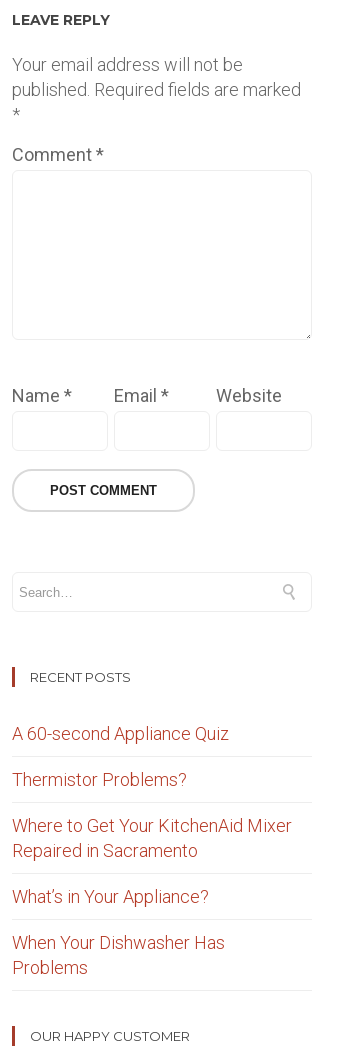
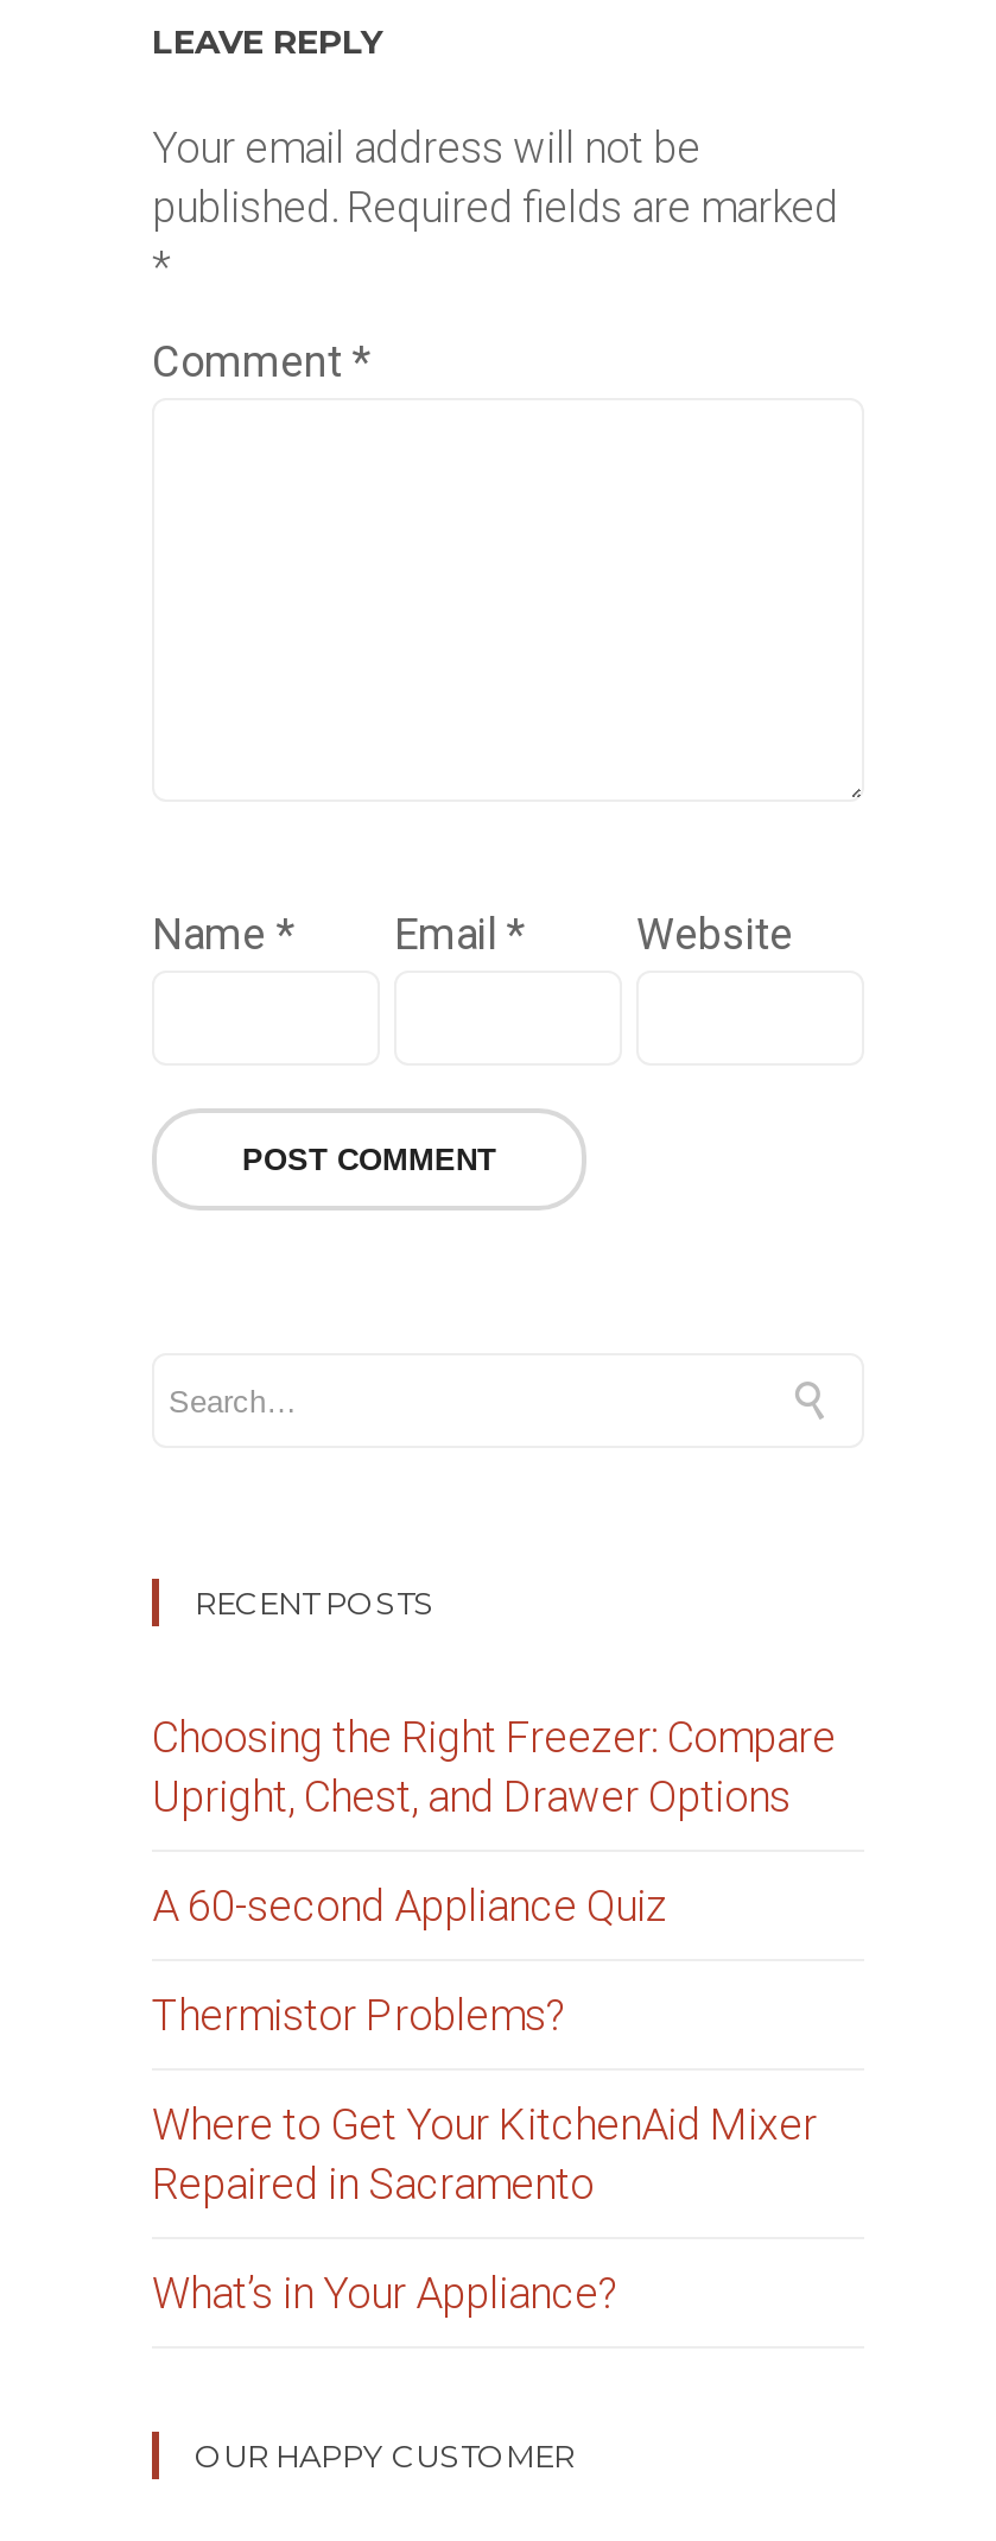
none -> [152,1712,836,1821] Choosing the Right Freezer: Compare | Upright, Chest, and Drawer Options
moved [12,723,292,907] -> [152,1881,817,2318]: A 60-second Appliance Quiz | Thermistor Problems? | Where to Get Your KitchenAid Mixer | Repaired in Sacramento | What’s in Your Appliance?
[12,932,225,978] When Your Dishwasher Has | Problems -> none

